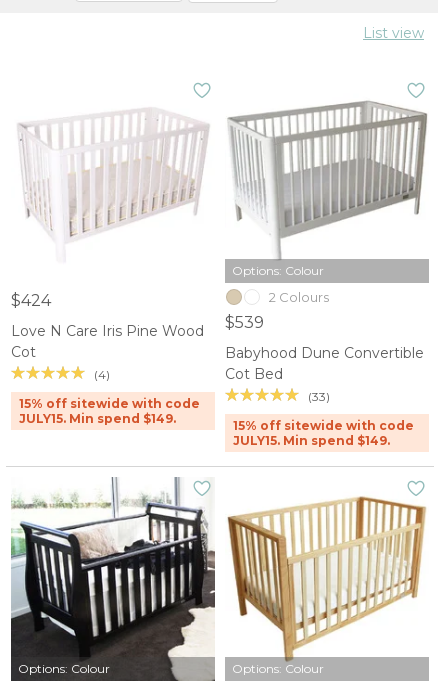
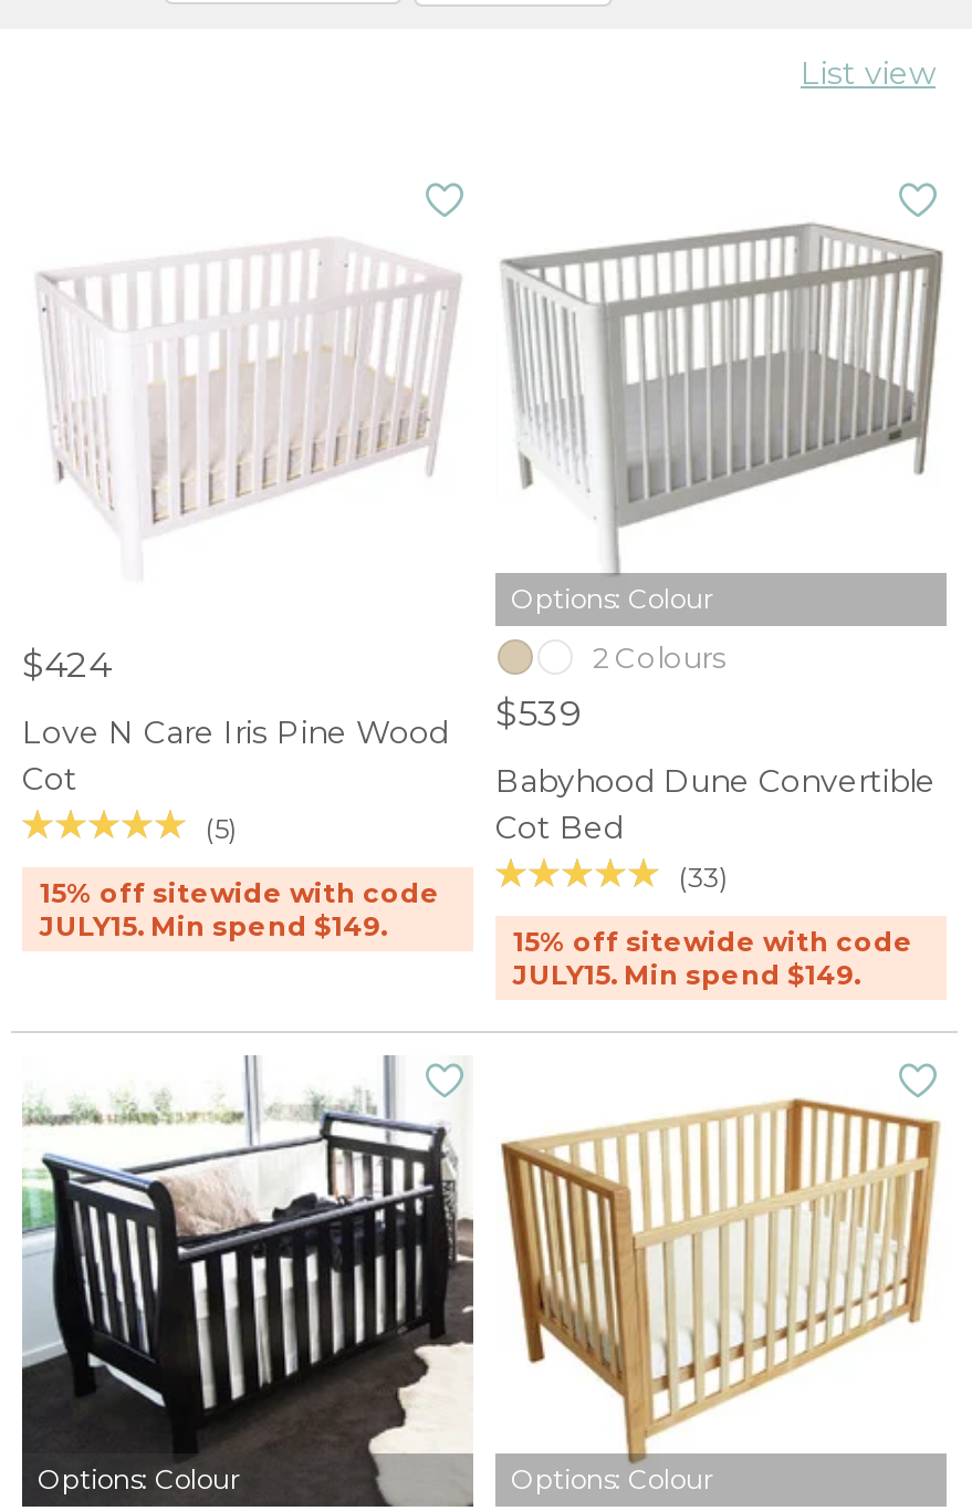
[94,367,110,382] (4) -> [206,811,237,845] (5)

